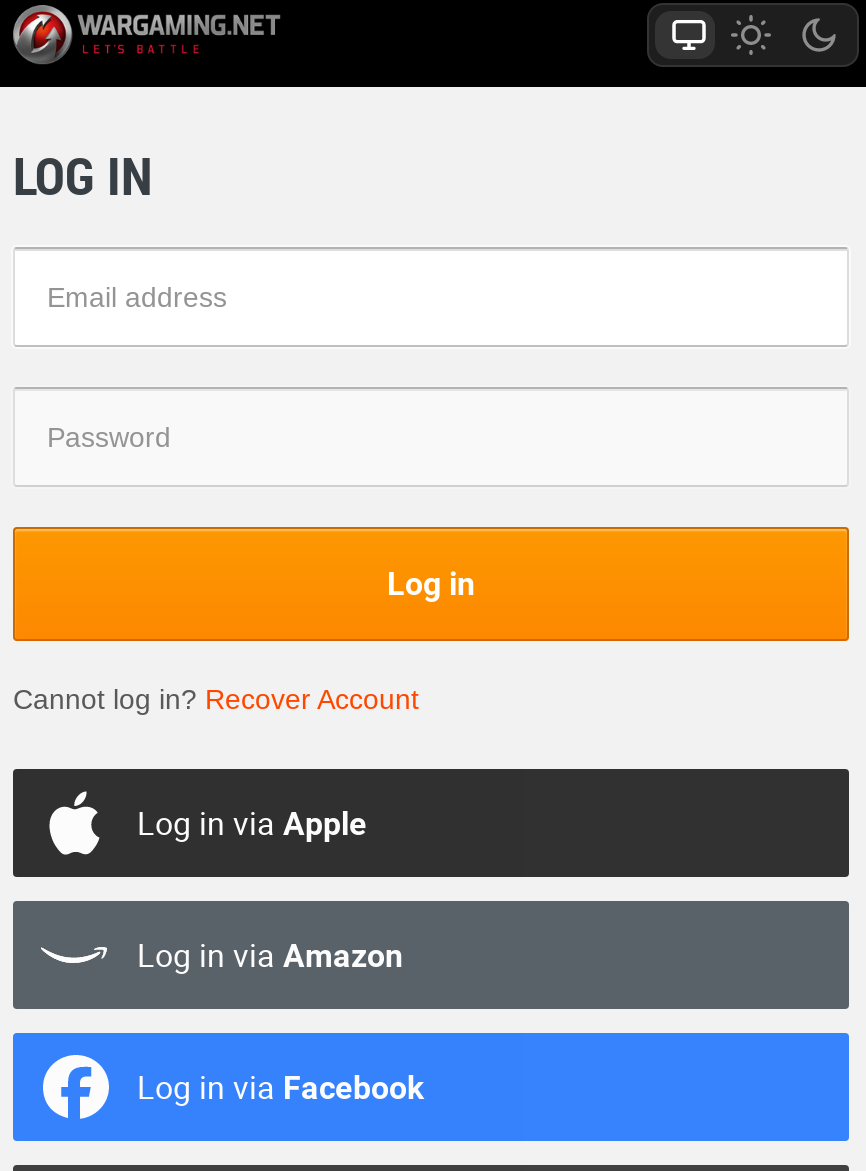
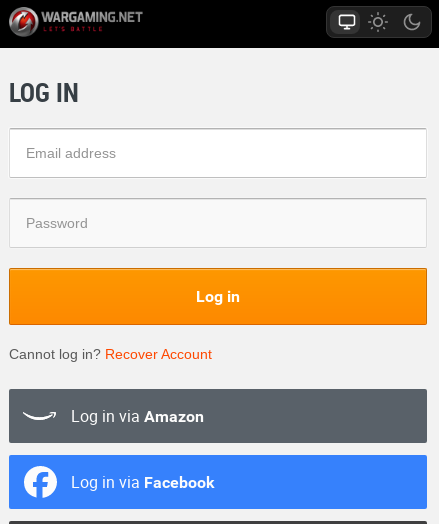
[137,800,367,844] Log in via Apple -> none

